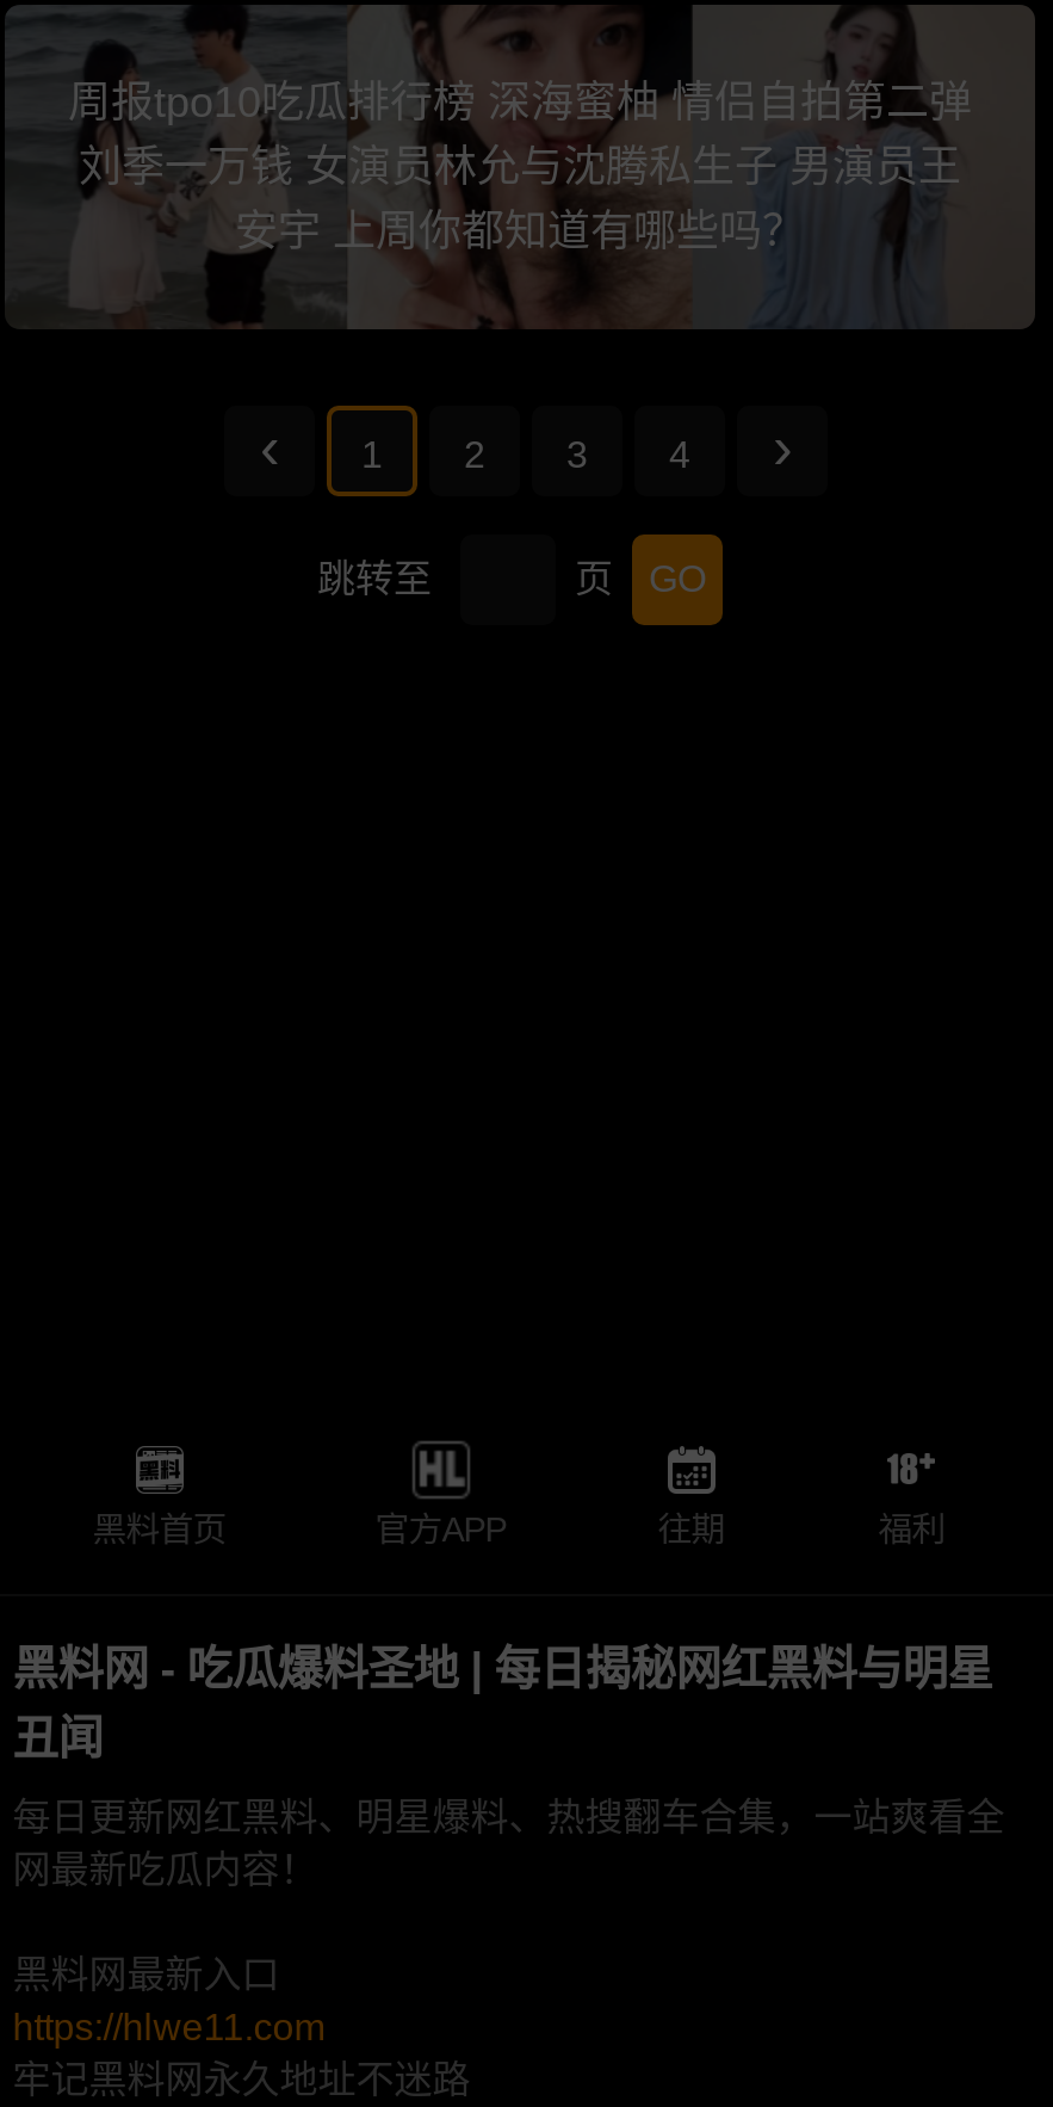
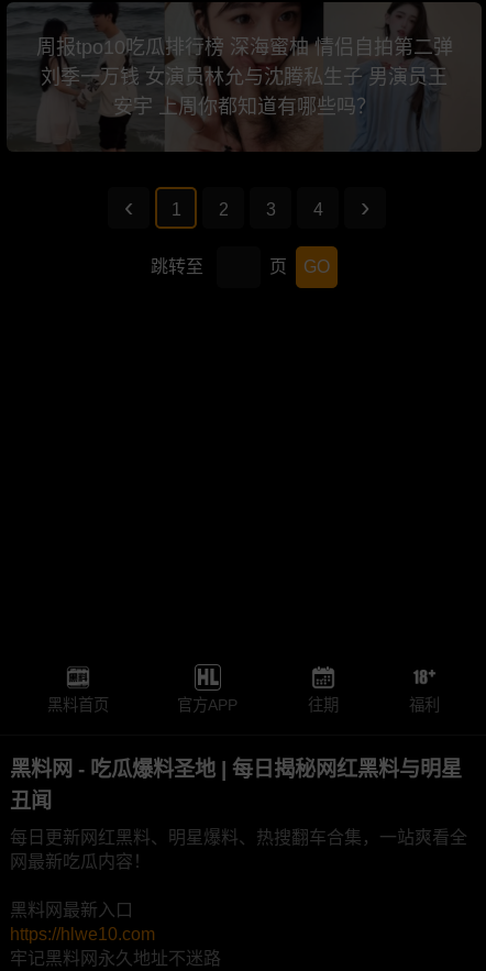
[12,2007,325,2048] https://hlwe11.com -> [10,925,155,944] https://hlwe10.com

